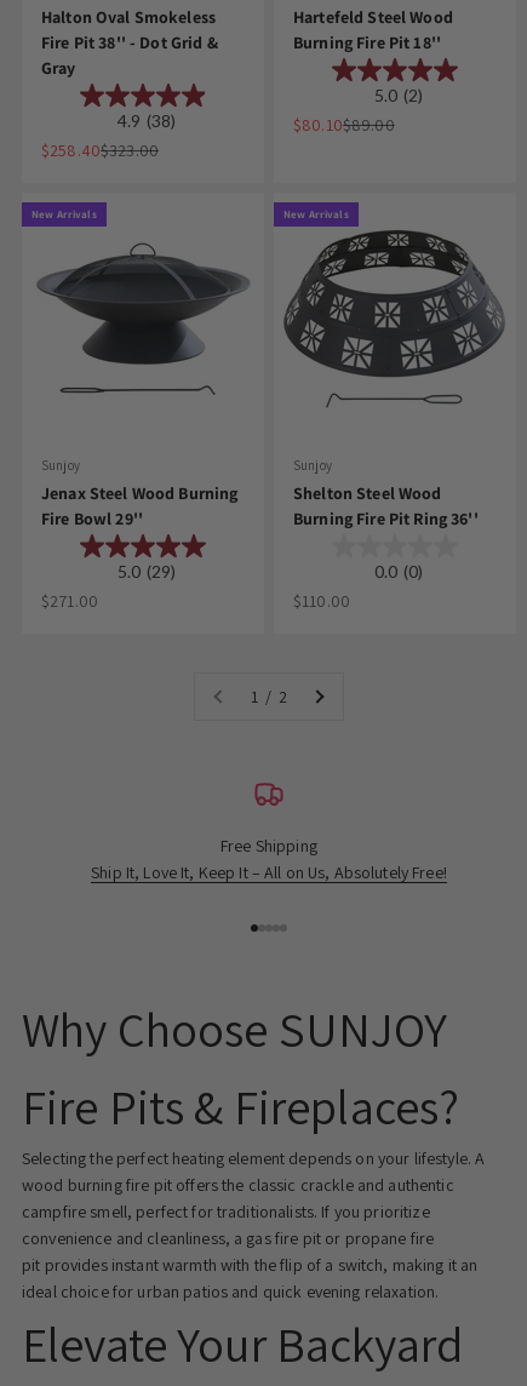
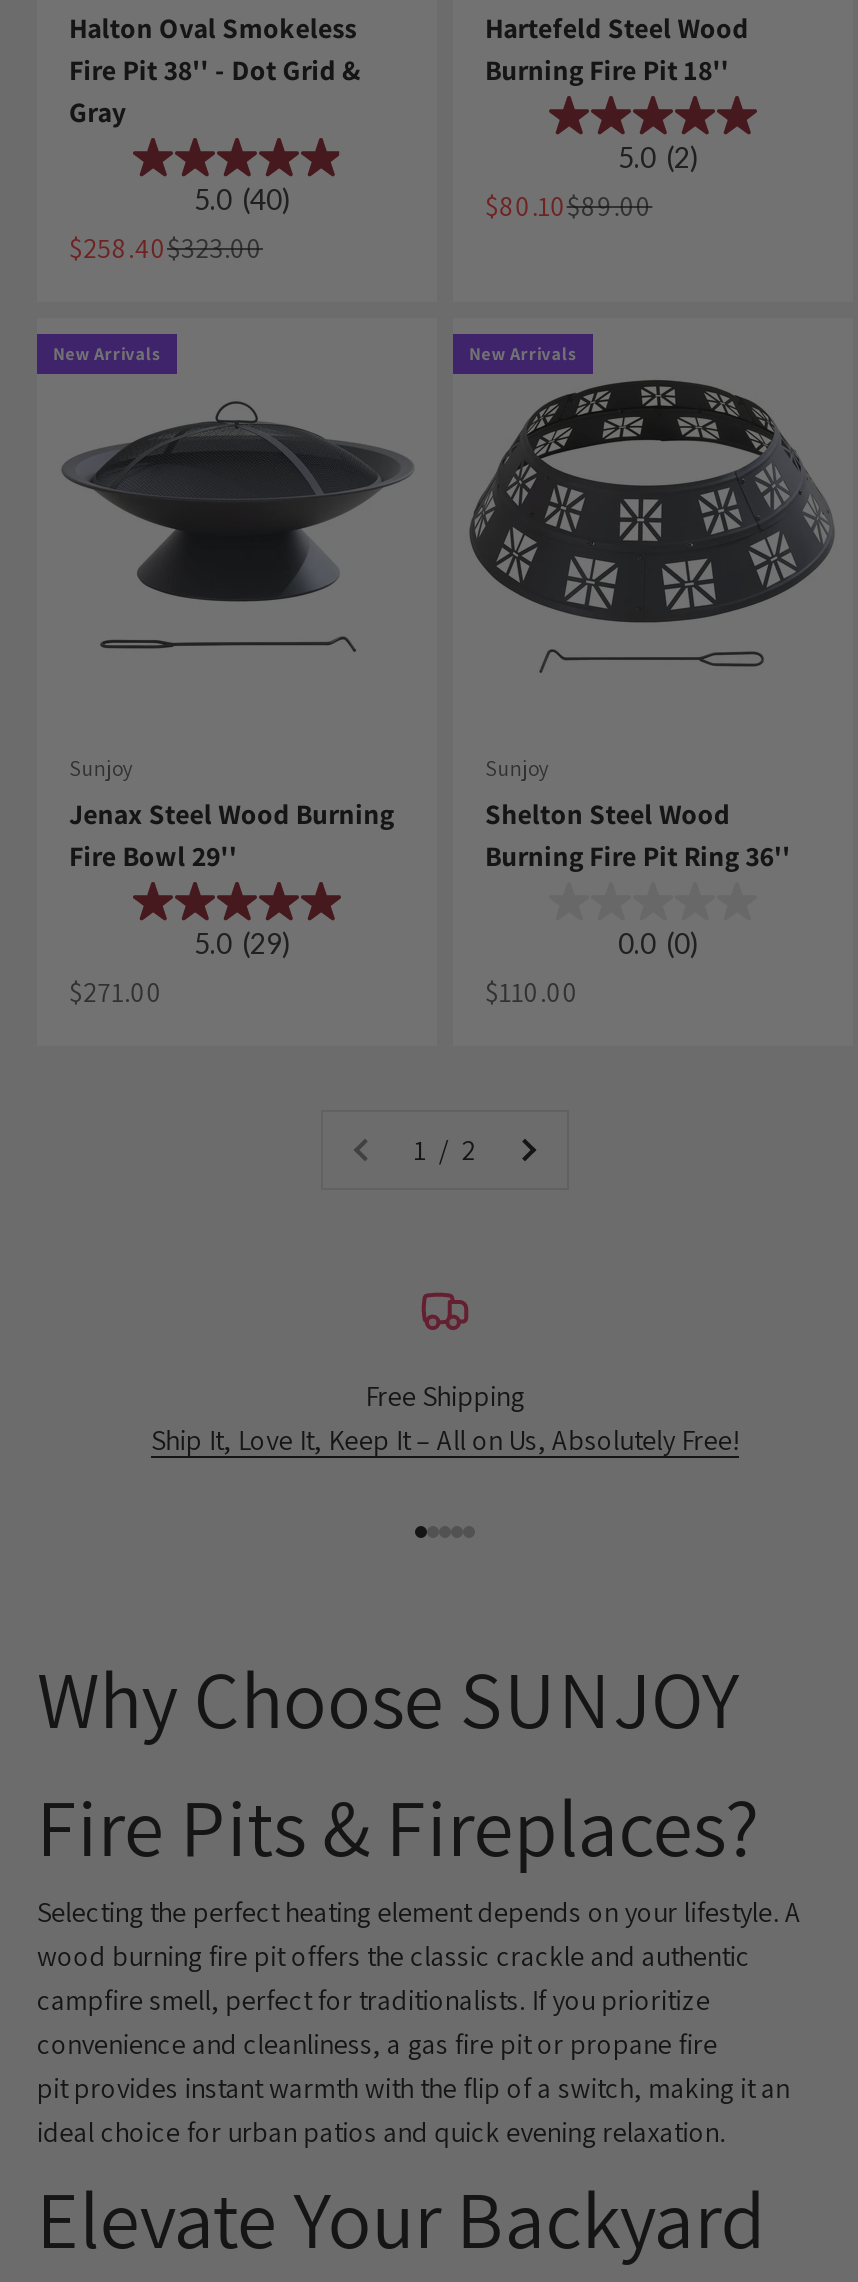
[117,110,175,131] 4.9 (38) -> [194,182,290,216] 5.0 (40)

